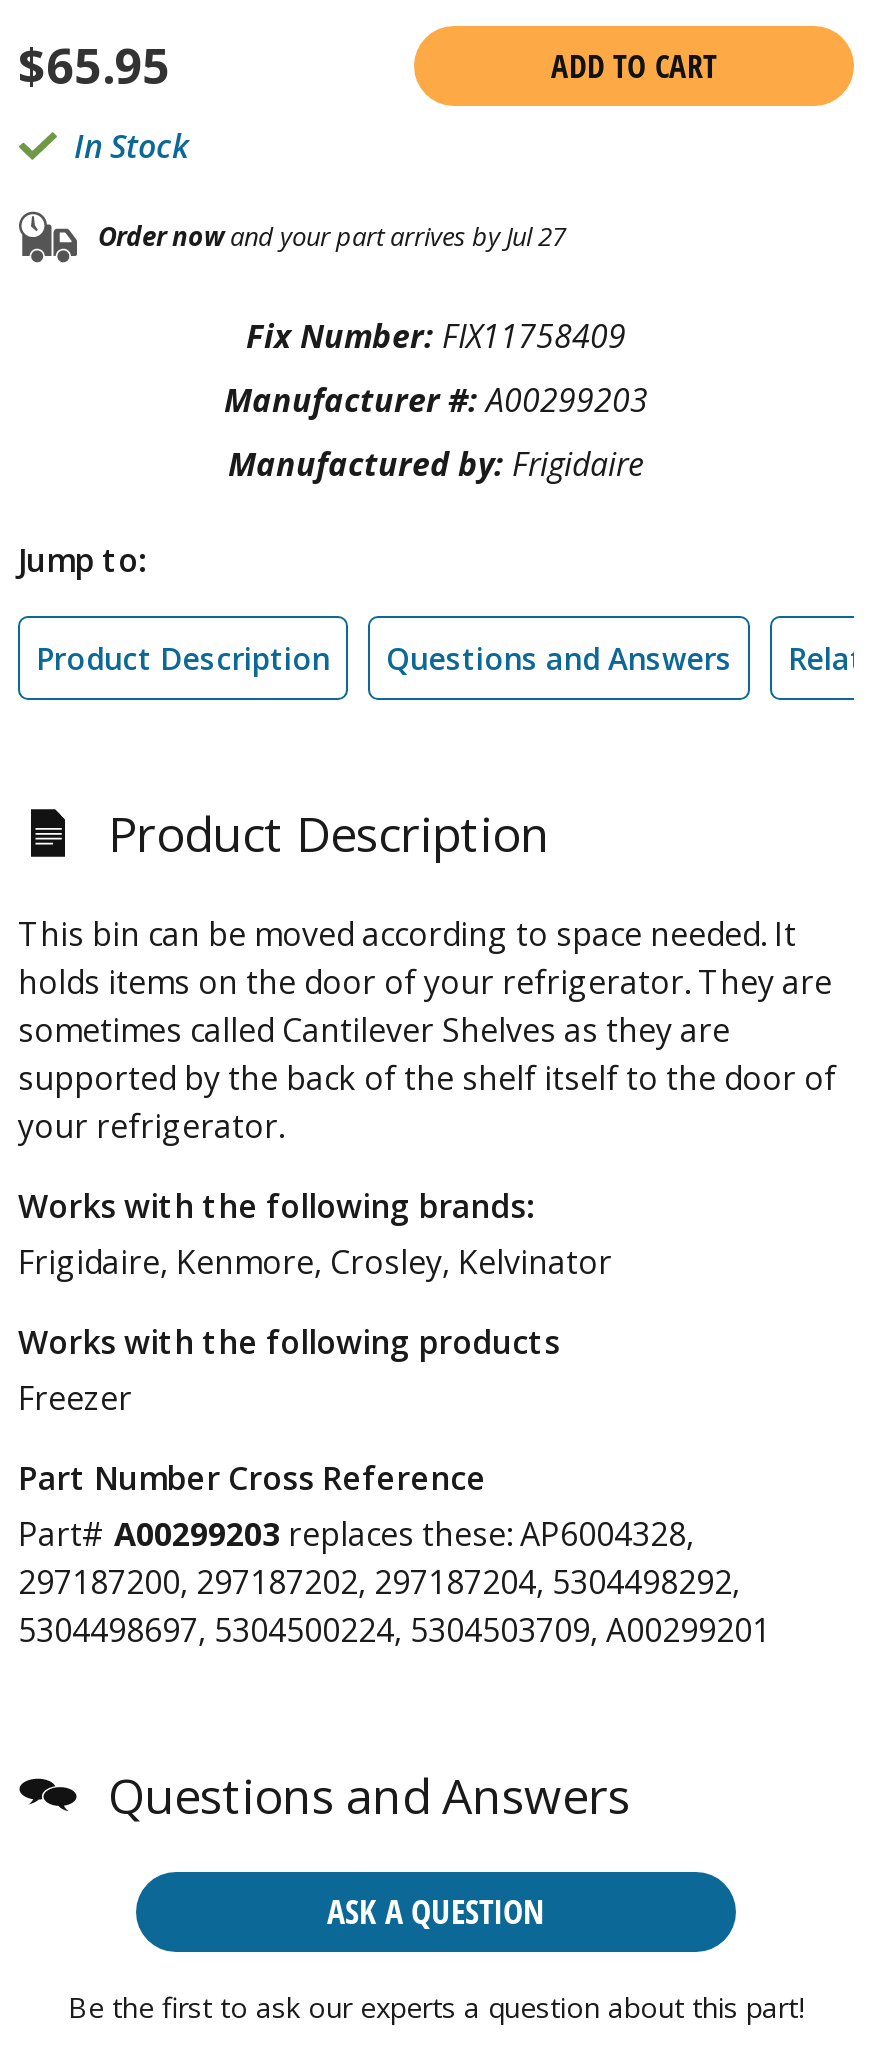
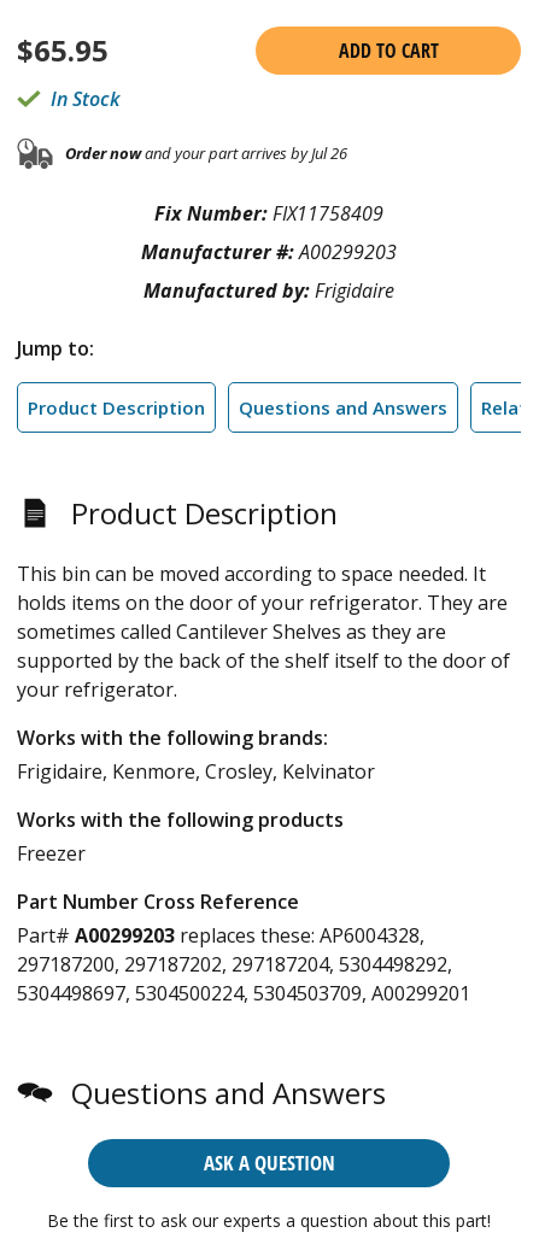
[98,219,566,255] Order nowand your part arrives by Jul 27 -> [65,143,347,164] Order nowand your part arrives by Jul 26

